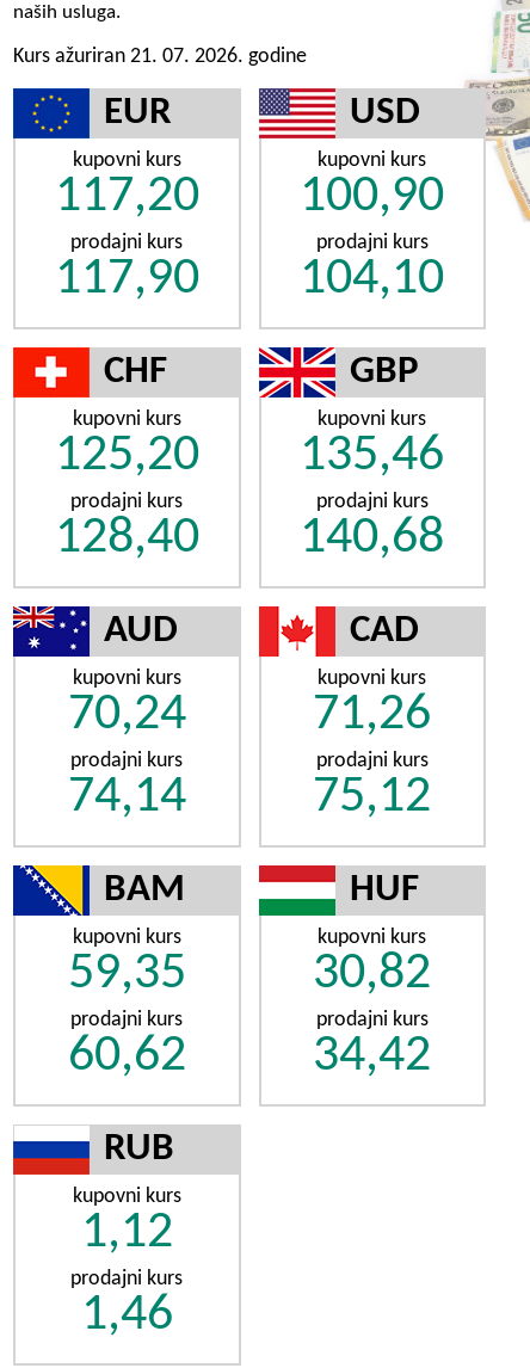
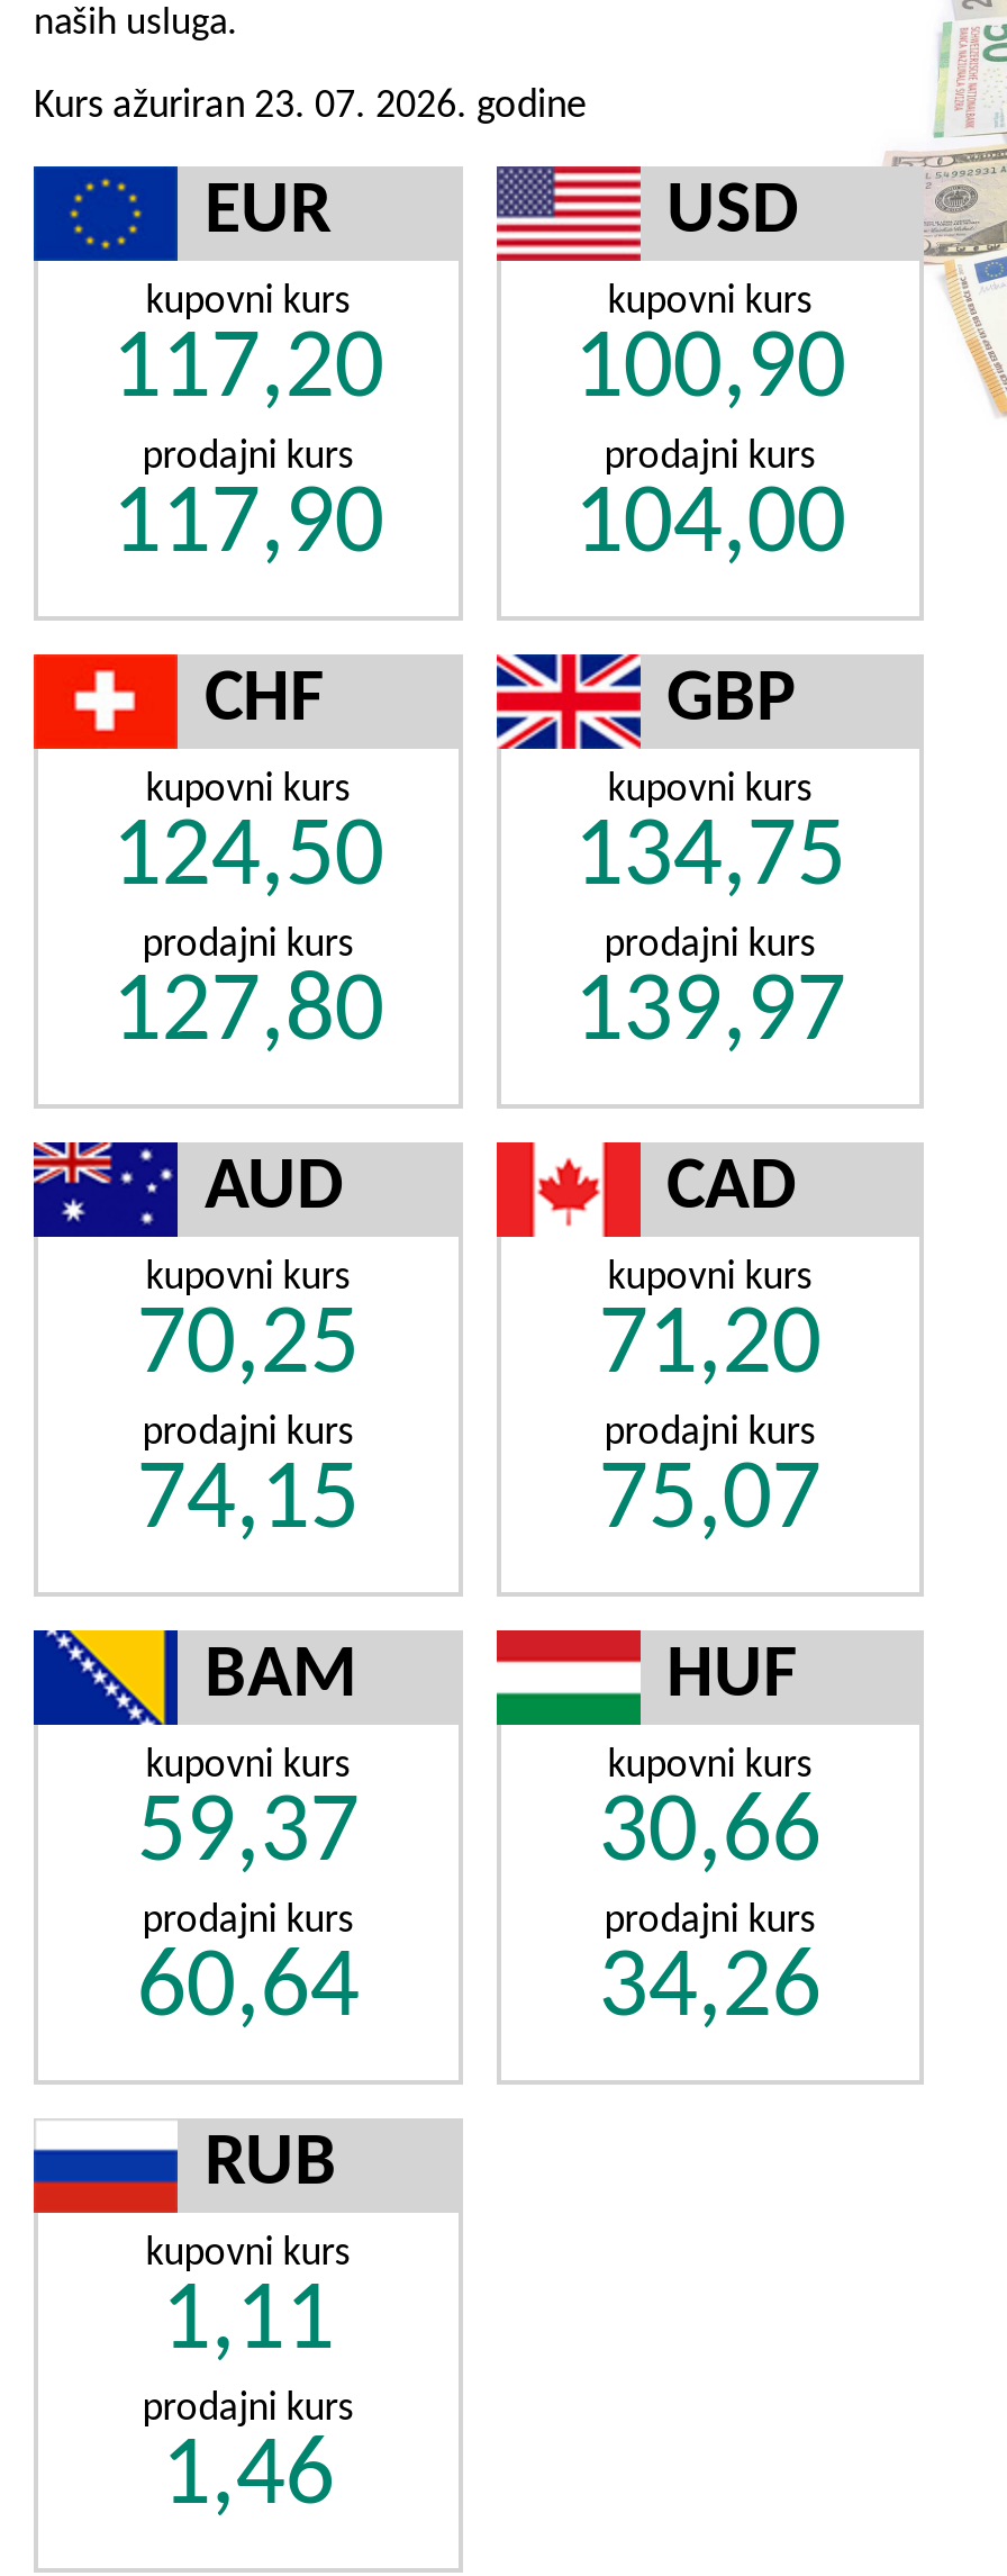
[13,45,307,68] Kurs ažuriran 21. 07. 2026. godine -> [34,85,587,128] Kurs ažuriran 23. 07. 2026. godine
[55,253,444,306] 117,90 104,10 -> [112,477,846,576] 117,90 104,00
[55,430,199,482] 125,20 -> [112,810,384,909] 124,50
[300,430,444,482] 135,46 -> [574,810,846,909] 134,75
[55,512,199,565] 128,40 -> [112,965,384,1064] 127,80
[300,512,444,565] 140,68 -> [574,965,846,1064] 139,97
[68,689,186,741] 70,24 -> [137,1298,359,1397] 70,25
[313,689,431,741] 71,26 -> [599,1298,821,1397] 71,20
[68,771,186,824] 74,14 -> [137,1453,359,1552] 74,15
[313,771,431,824] 75,12 -> [599,1453,821,1552] 75,07
[68,948,186,1000] 59,35 -> [137,1786,359,1884] 59,37
[313,948,431,1000] 30,82 -> [599,1786,821,1884] 30,66
[68,1030,186,1083] 60,62 -> [137,1941,359,2040] 60,64
[313,1030,431,1083] 34,42 -> [599,1941,821,2040] 34,26
[81,1207,173,1259] 1,12 -> [161,2274,334,2372] 1,11

